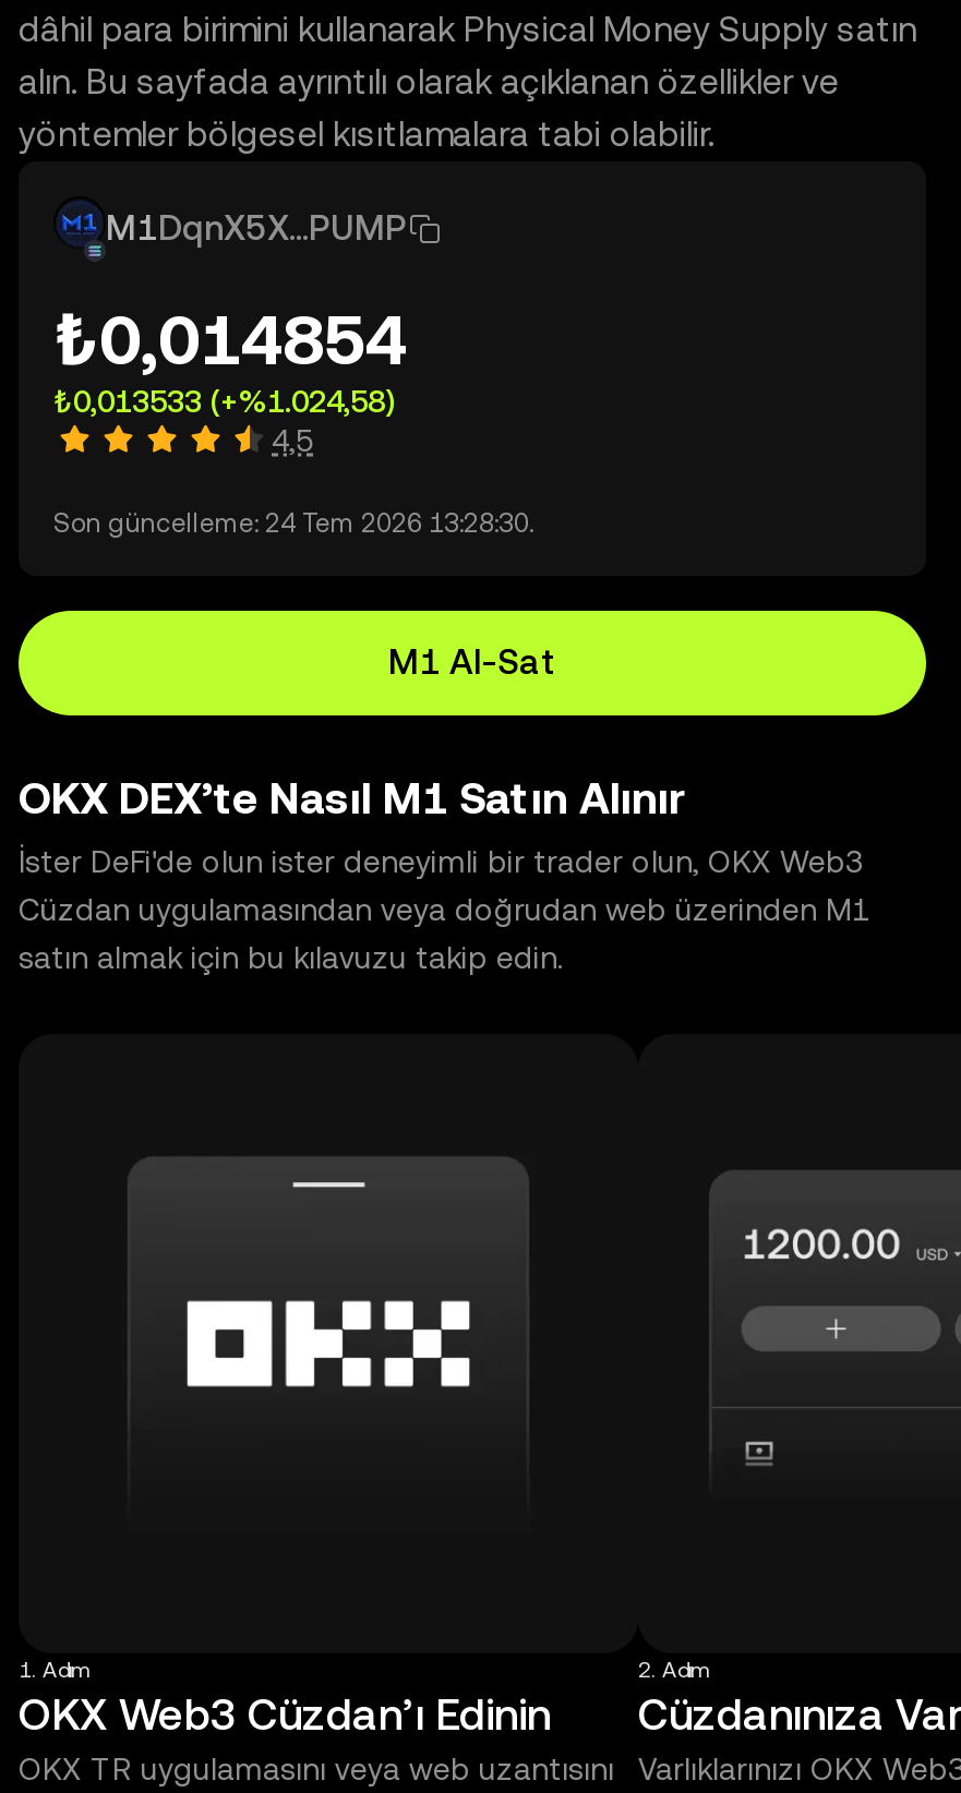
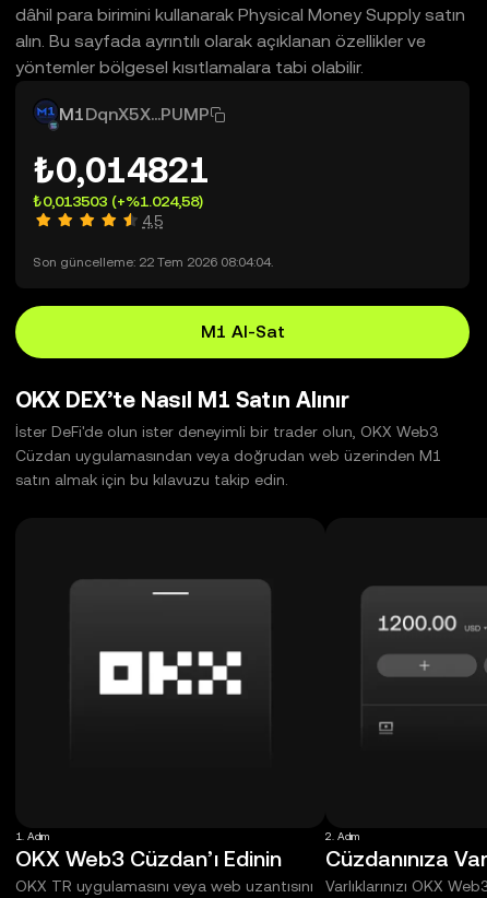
[53,299,407,380] ₺0,014854 -> [33,150,210,190] ₺0,014821
[53,384,394,419] ₺0,013533 (+%1.024,58) -> [33,192,203,210] ₺0,013503 (+%1.024,58)
[53,508,533,539] Son güncelleme: 24 Tem 2026 13:28:30. -> [33,255,273,270] Son güncelleme: 22 Tem 2026 08:04:04.

